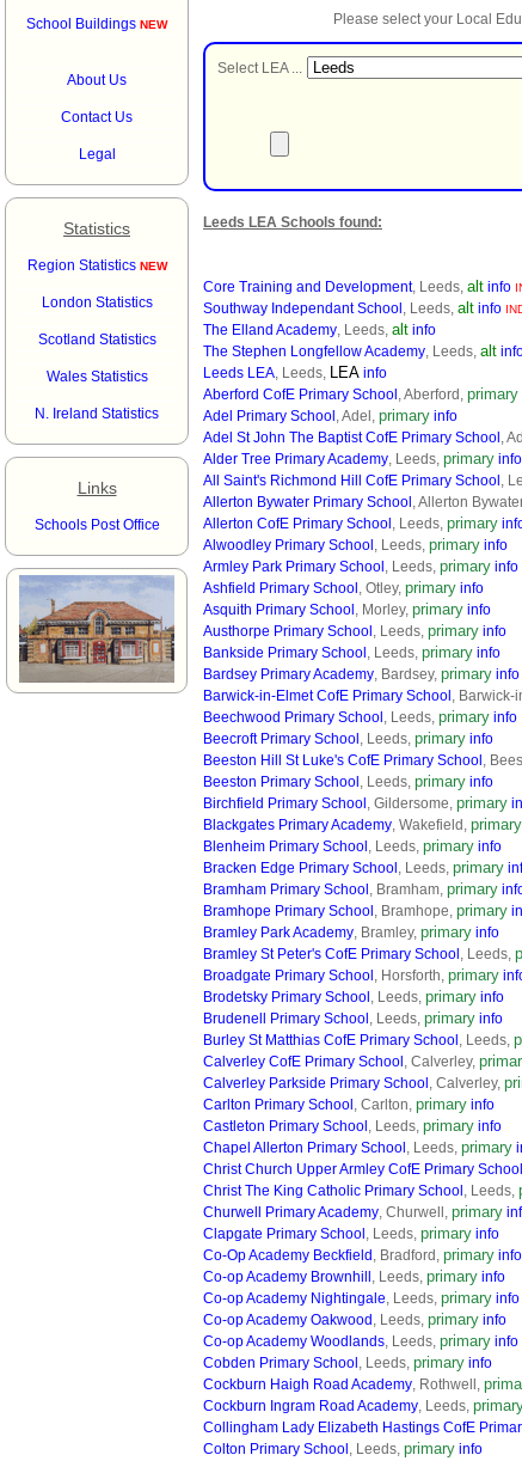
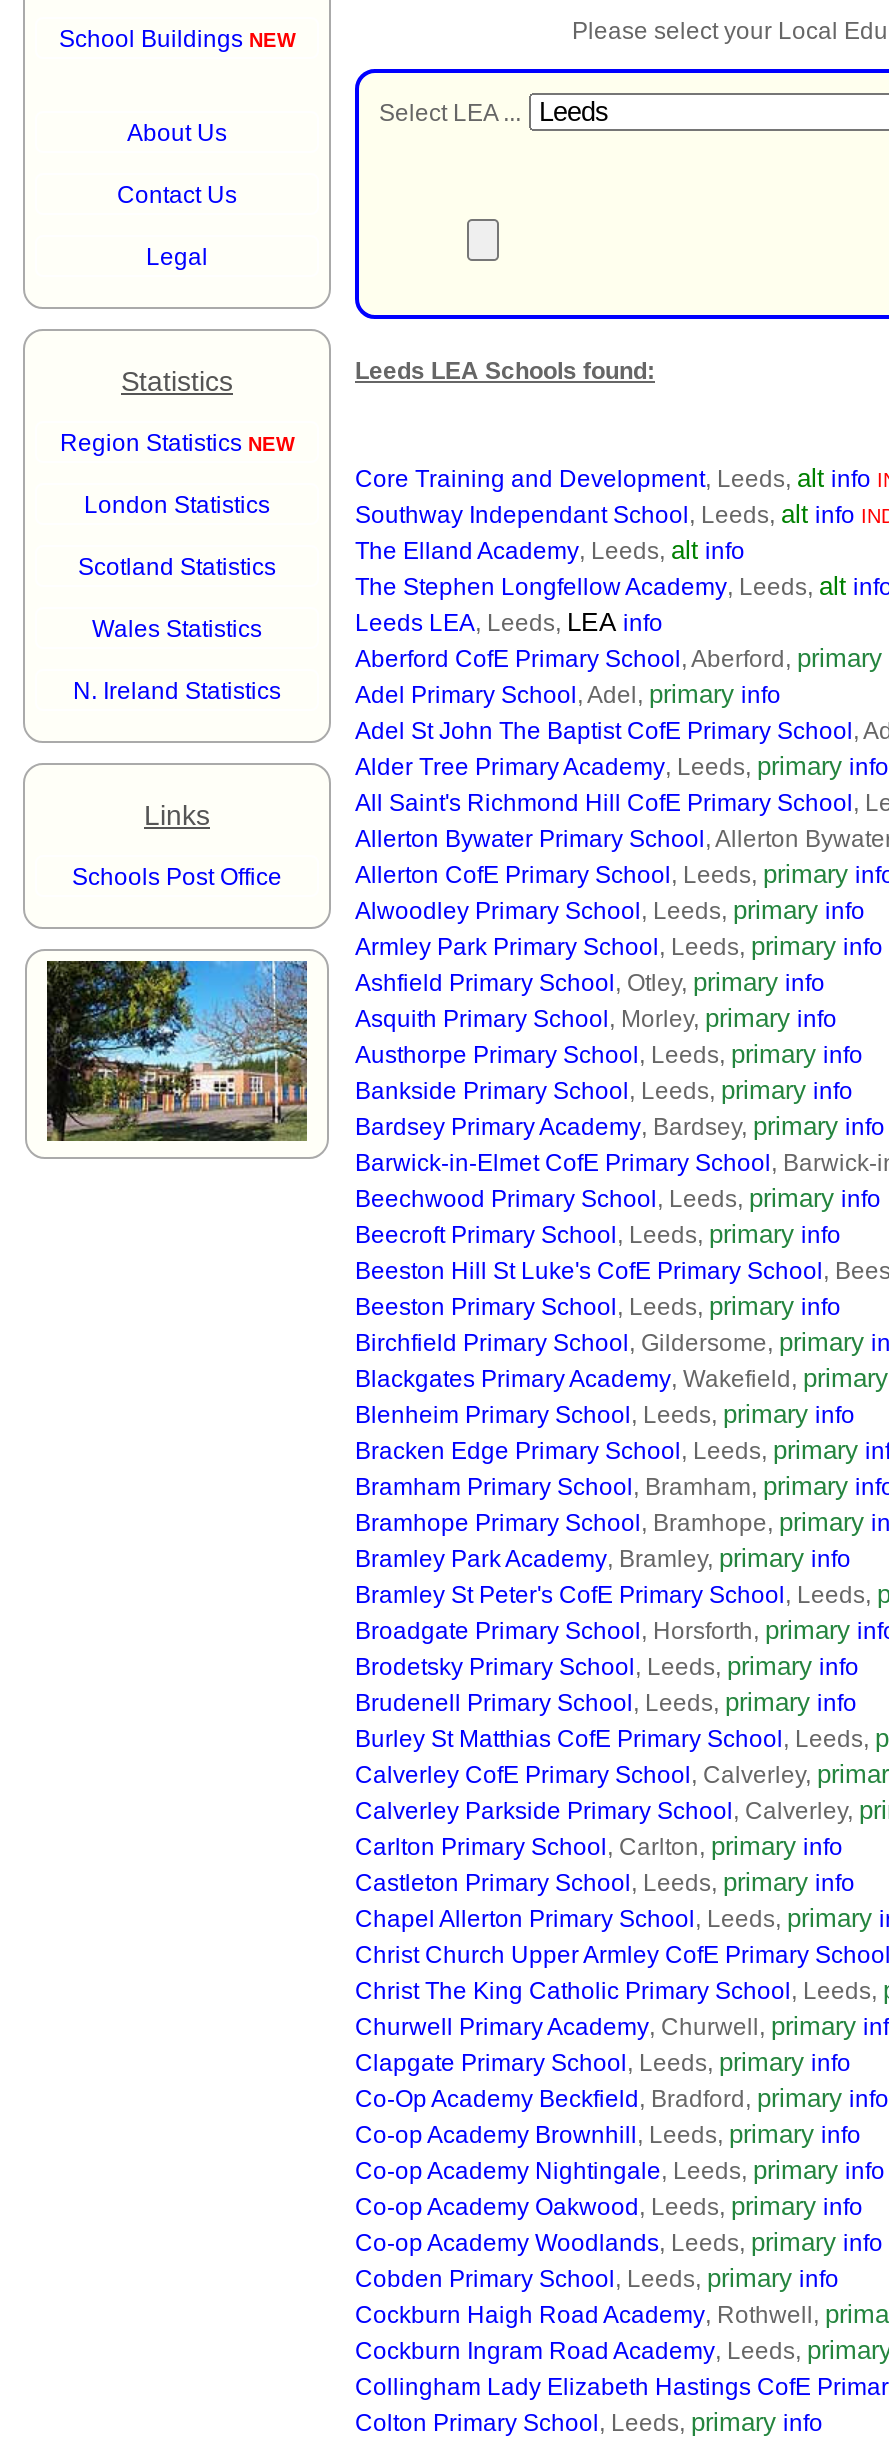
[18,574,176,684] [image] -> [45,959,309,1143] [image]

